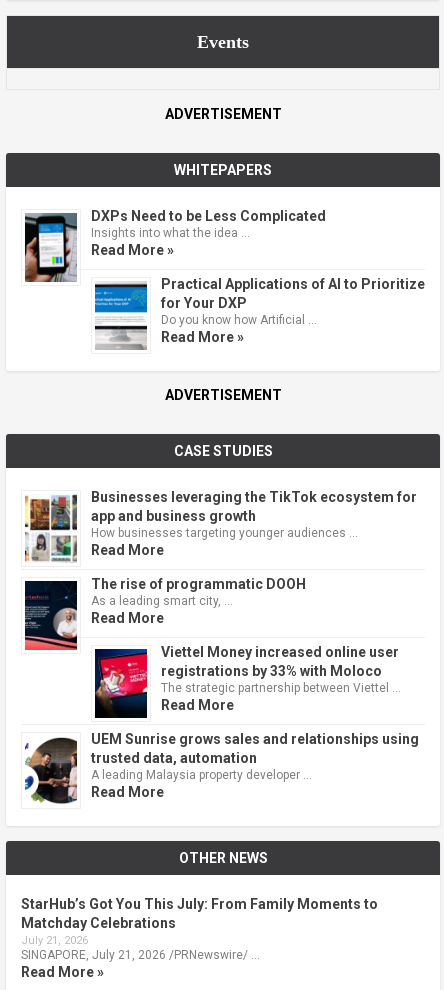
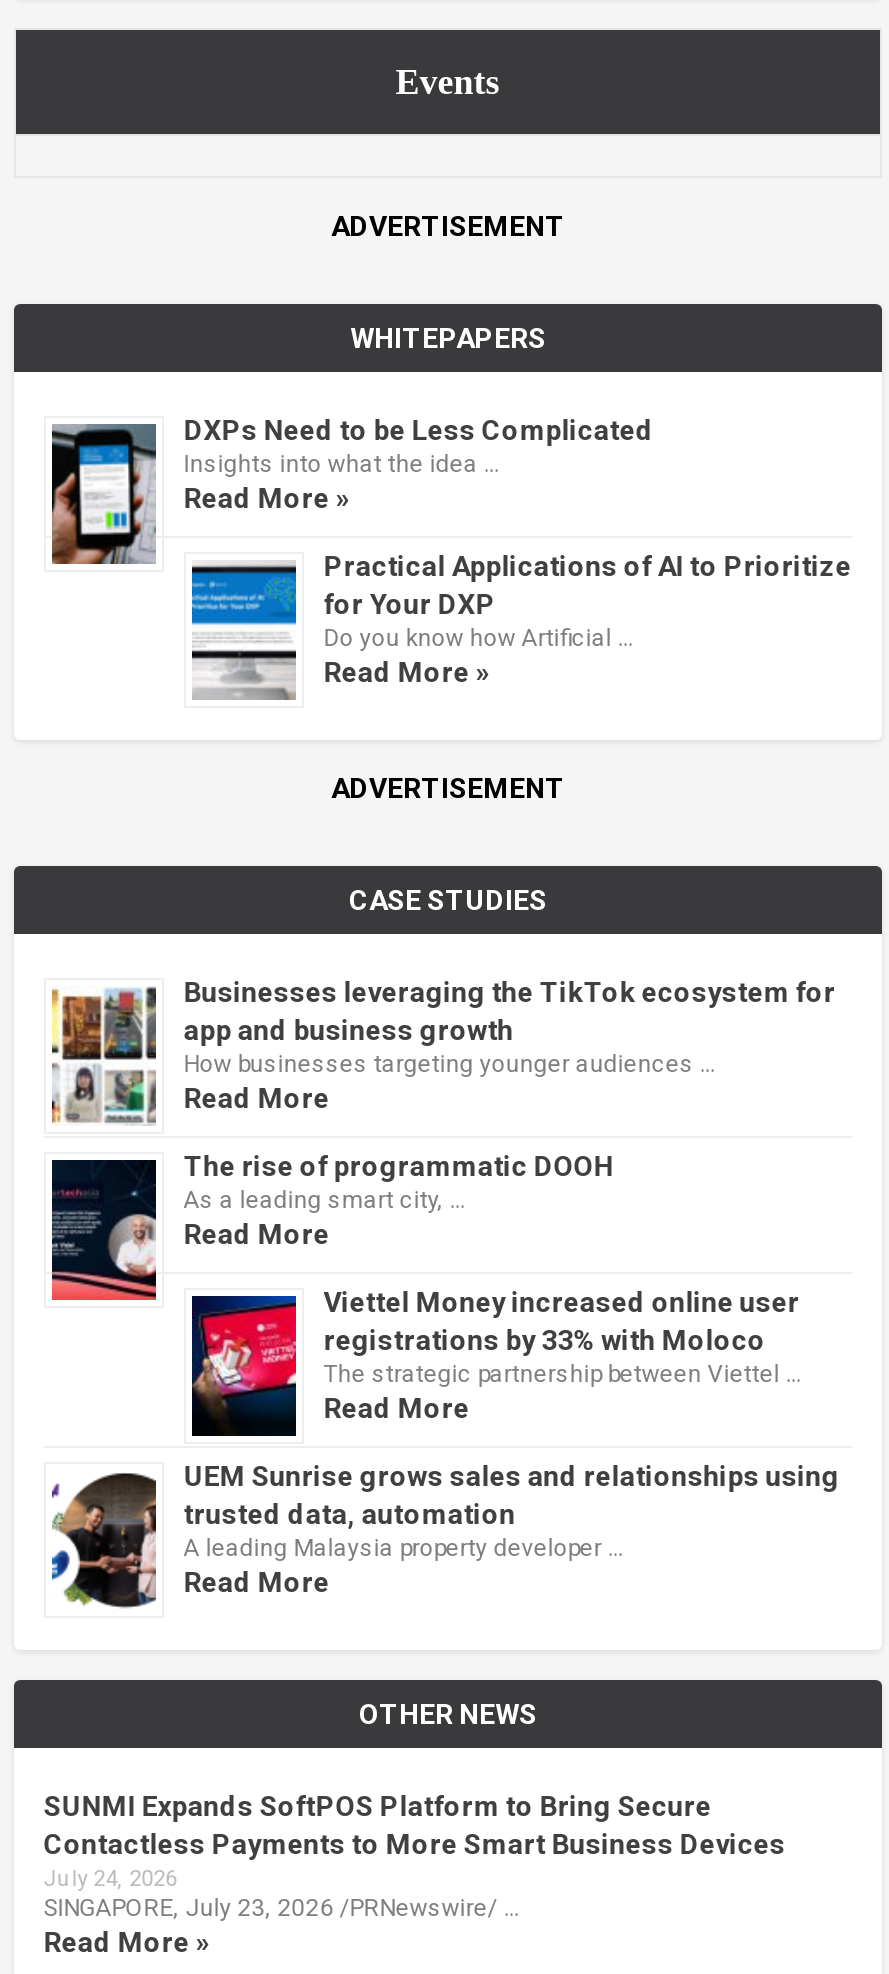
[21,896,378,962] StarHub’s Got You This July: From Family Moments to | Matchday Celebrations | July 21, 2026 | SINGAPORE, July 21, 2026 /PRNewswire/ … -> [43,1791,785,1923] SUNMI Expands SoftPOS Platform to Bring Secure | Contactless Payments to More Smart Business Devices | July 24, 2026 | SINGAPORE, July 23, 2026 /PRNewswire/ …

